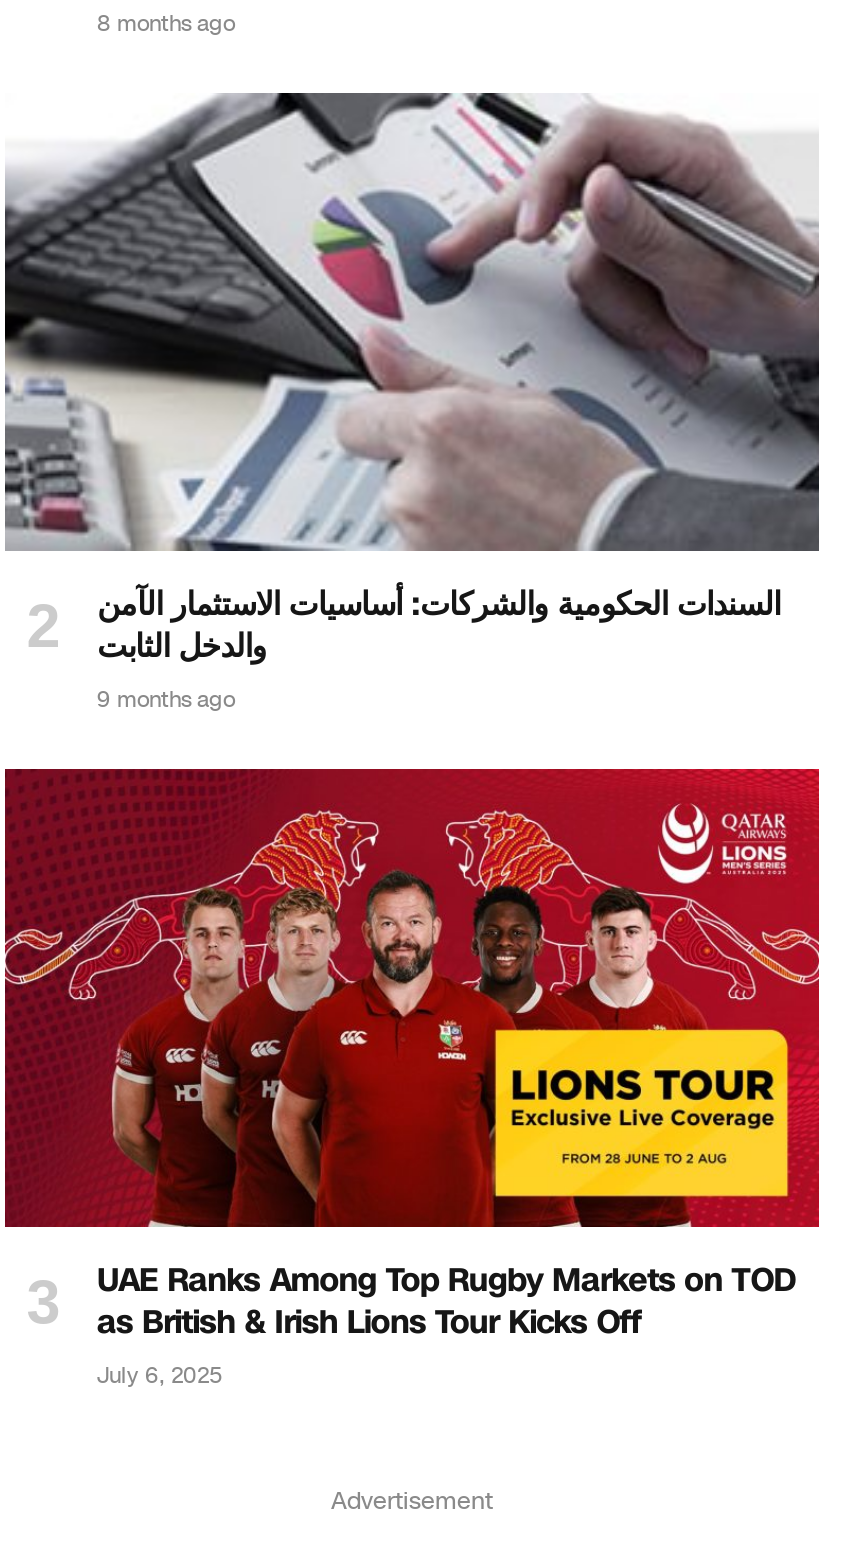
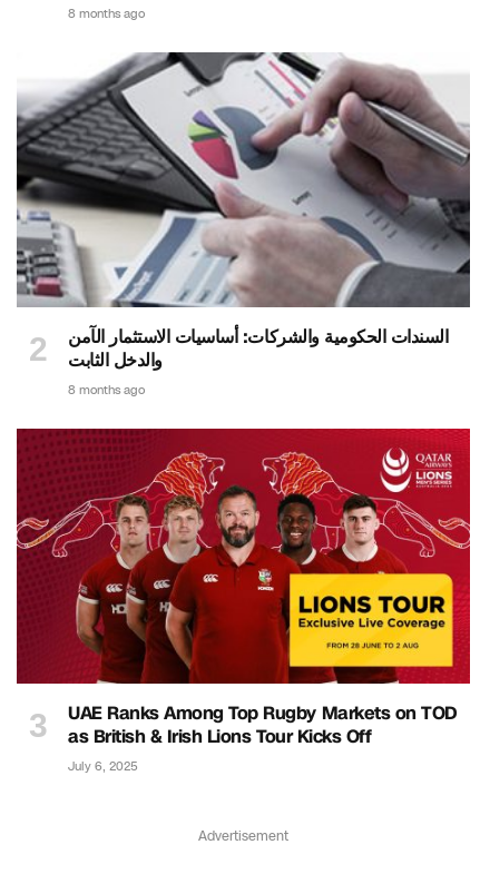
[97,686,235,716] 9 months ago -> [68,382,145,399] 8 months ago

